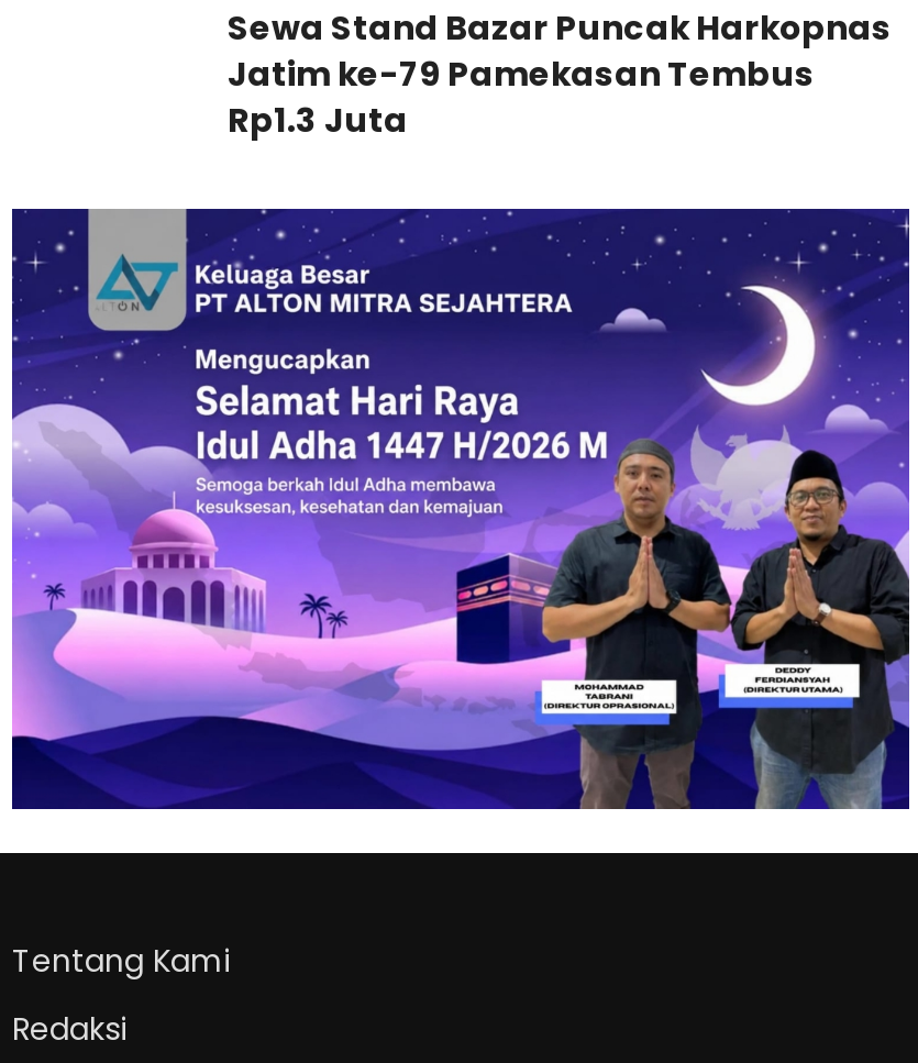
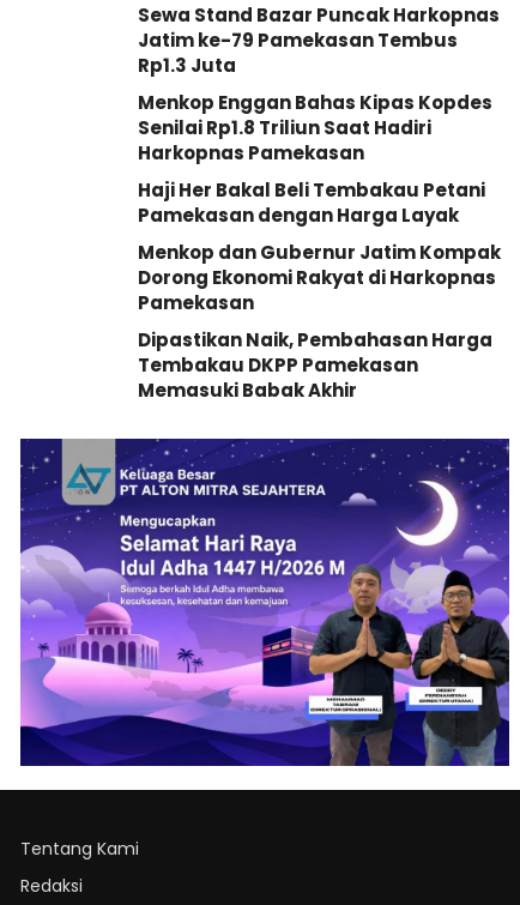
none -> [138,90,501,403] Menkop Enggan Bahas Kipas Kopdes | Senilai Rp1.8 Triliun Saat Hadiri | Harkopnas Pamekasan | Haji Her Bakal Beli Tembakau Petani | Pamekasan dengan Harga Layak | Menkop dan Gubernur Jatim Kompak | Dorong Ekonomi Rakyat di Harkopnas | Pamekasan | Dipastikan Naik, Pembahasan Harga | Tembakau DKPP Pamekasan | Memasuki Babak Akhir

